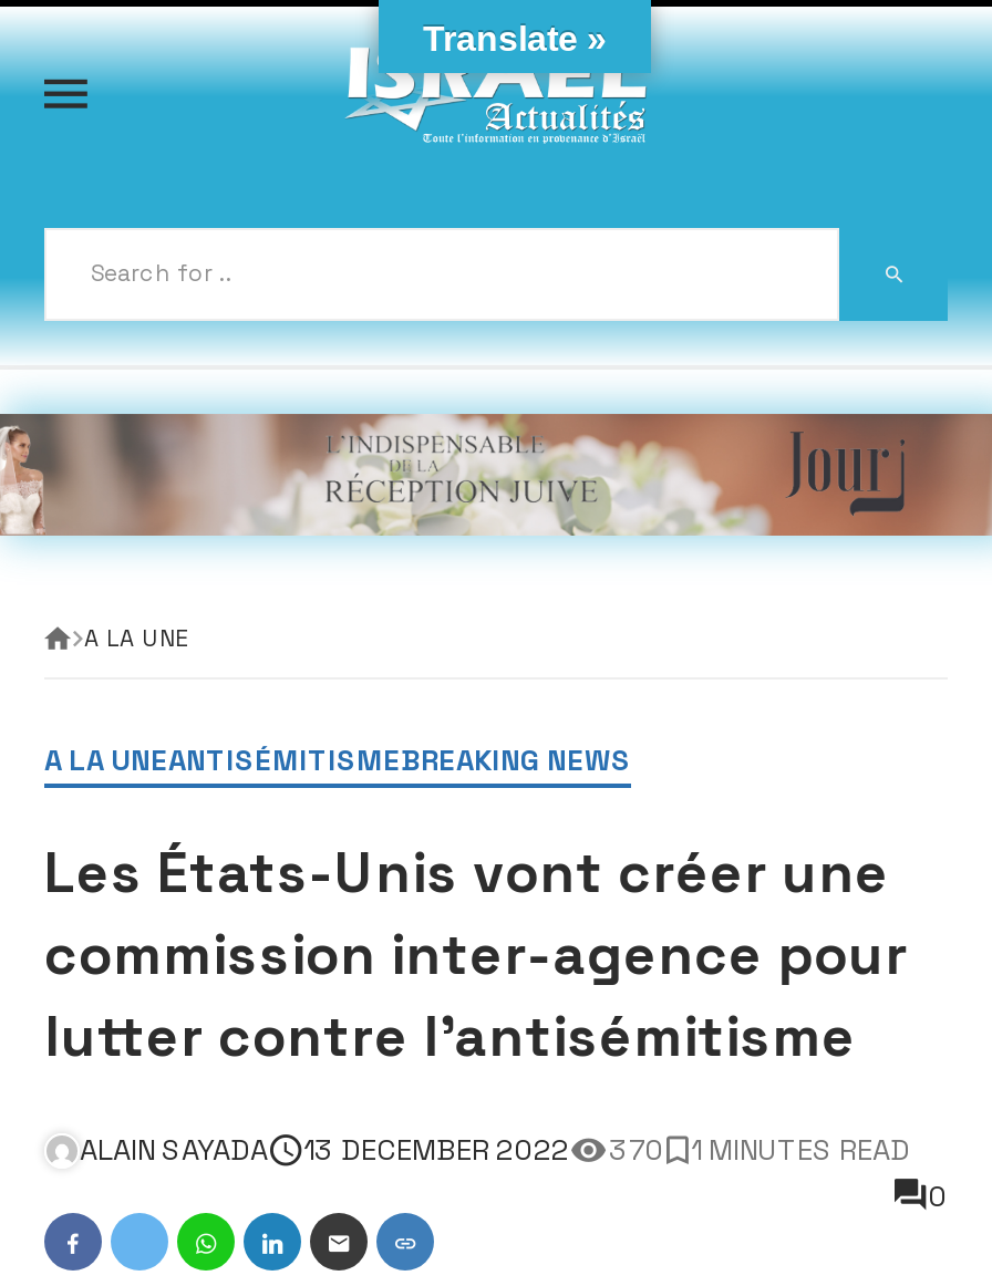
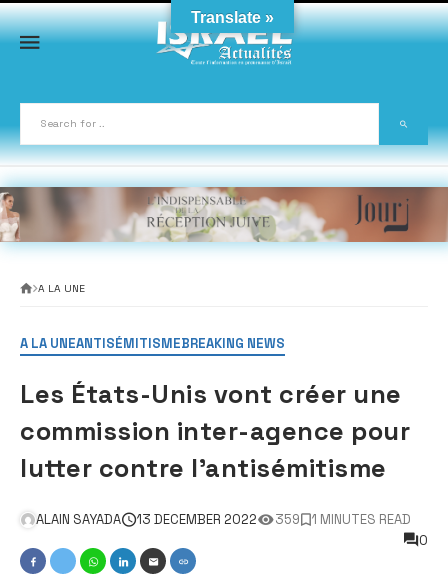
[80,1132,910,1169] ALAIN SAYADA 13 DECEMBER 2022 370 1 MINUTES READ -> [36,511,411,528] ALAIN SAYADA 13 DECEMBER 2022 359 1 MINUTES READ

